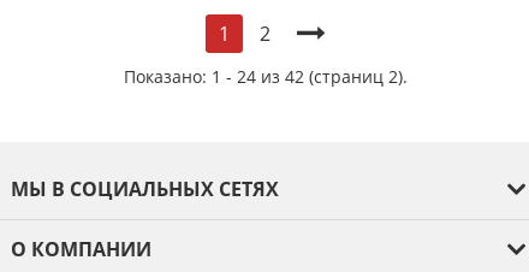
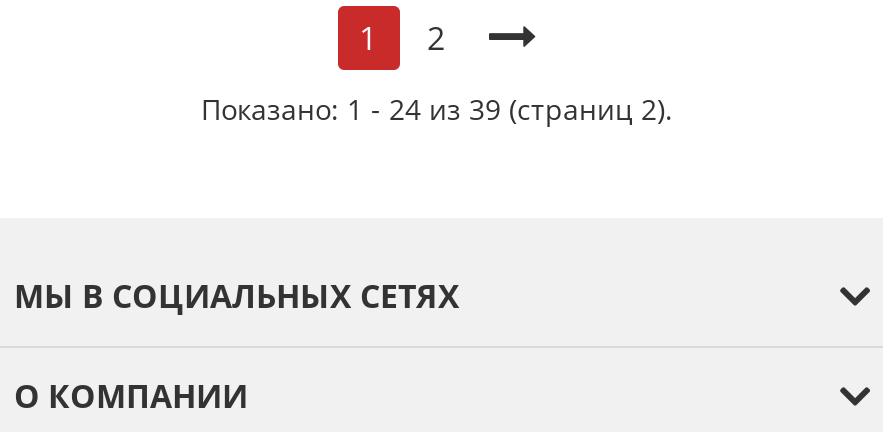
[123,65,407,88] Показано: 1 - 24 из 42 (страниц 2). -> [201,90,673,128] Показано: 1 - 24 из 39 (страниц 2).

